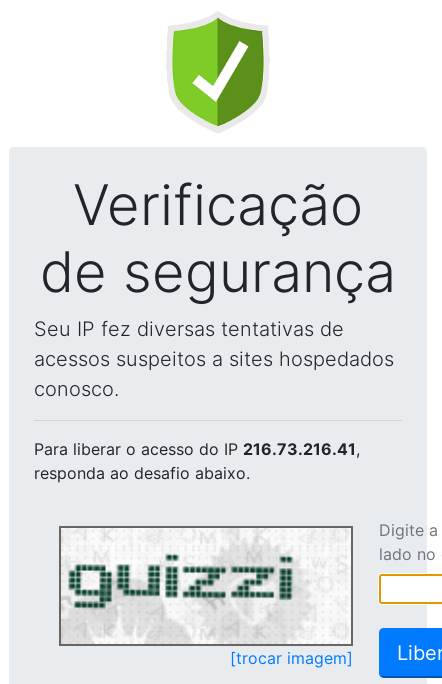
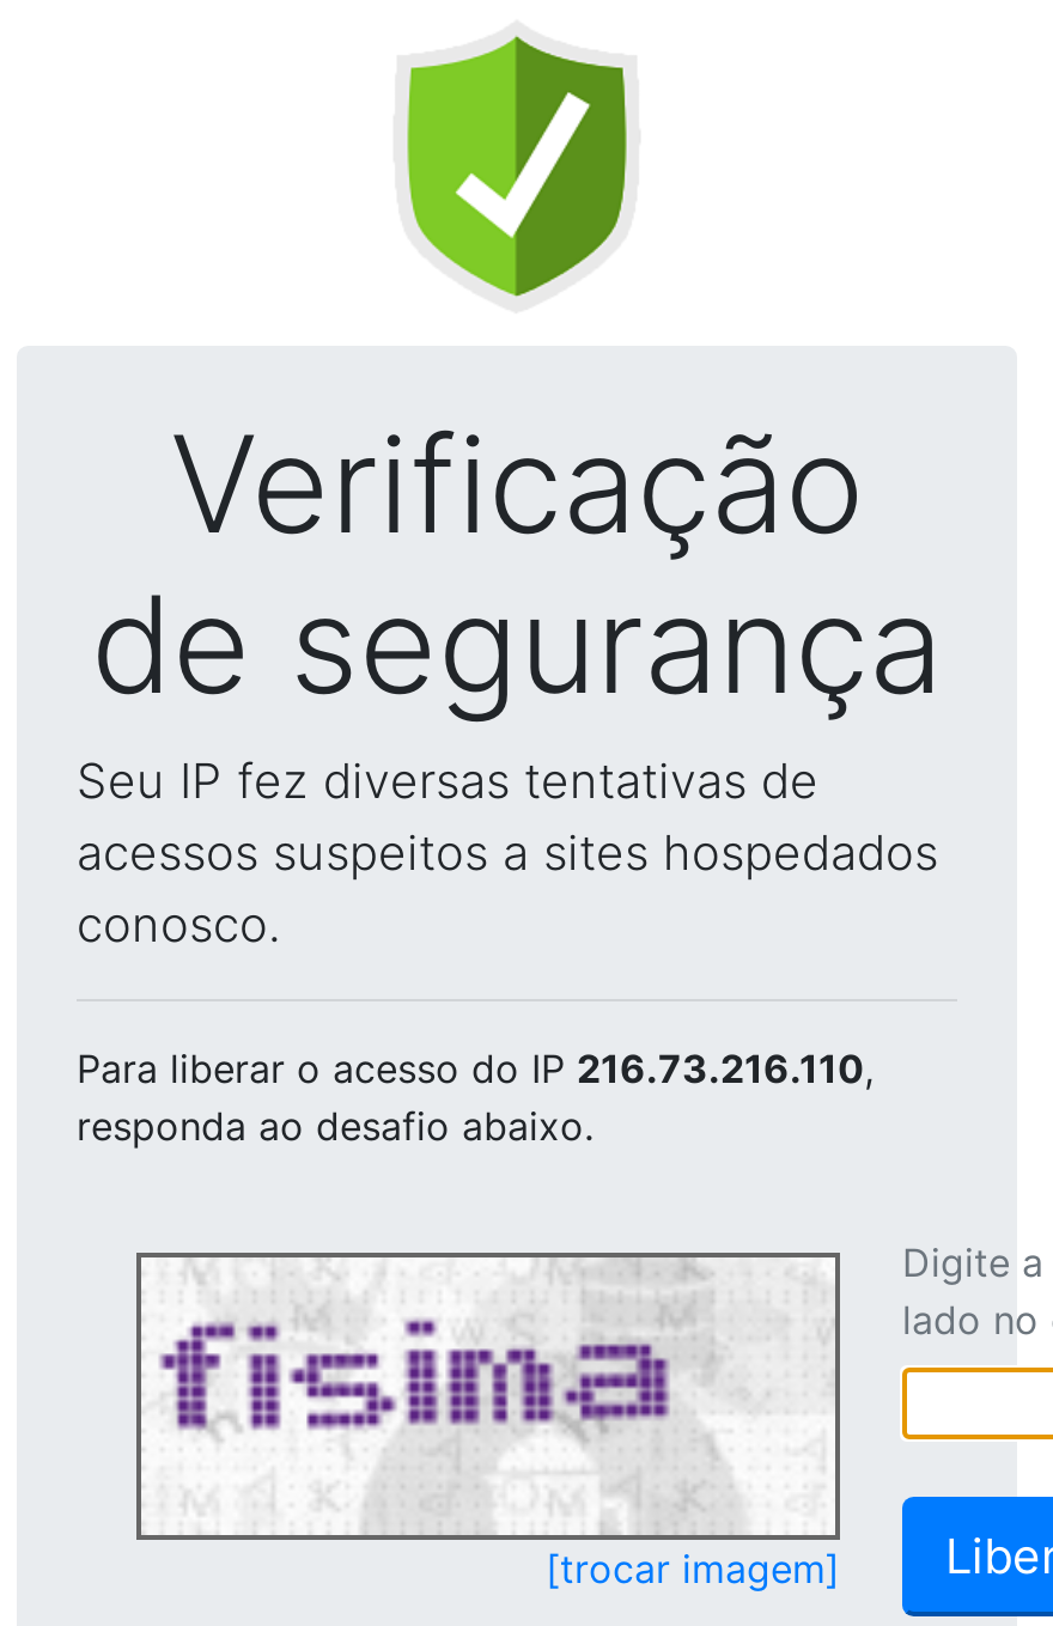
[34,439,360,459] Para liberar o acesso do IP 216.73.216.41, -> [77,1045,874,1092] Para liberar o acesso do IP 216.73.216.110,
[64,529,299,637] [image] -> [146,1262,732,1525] [image]

